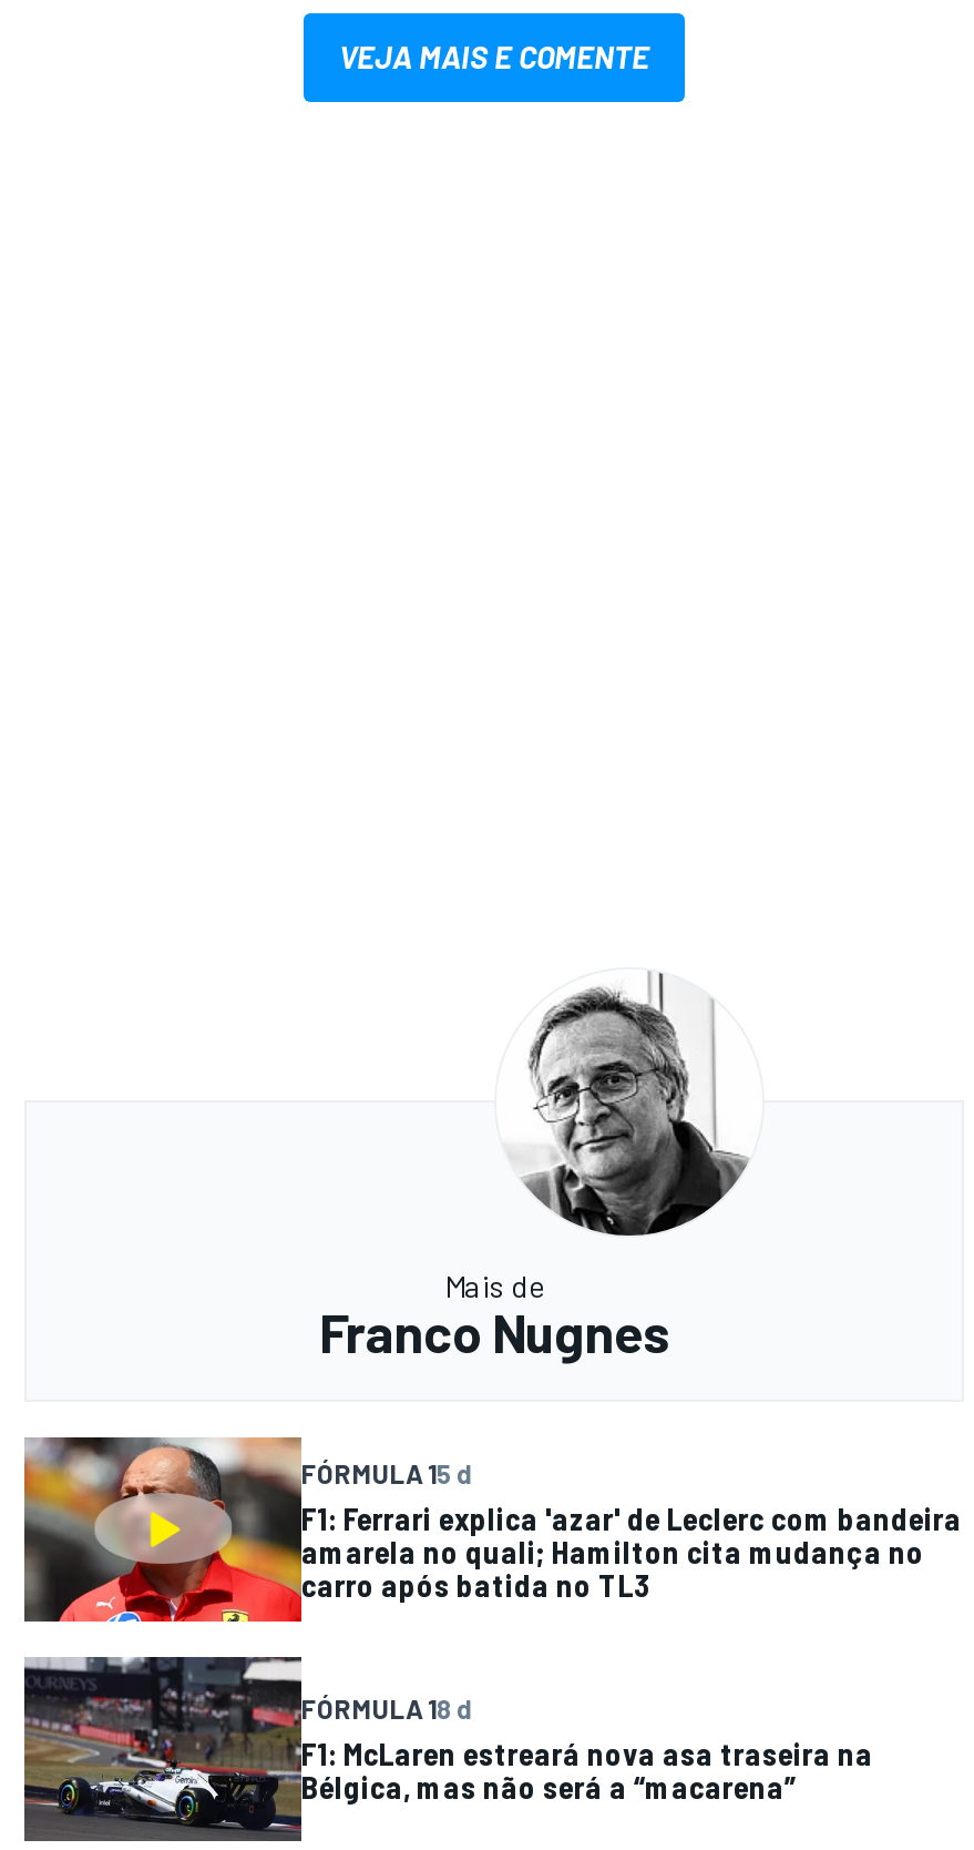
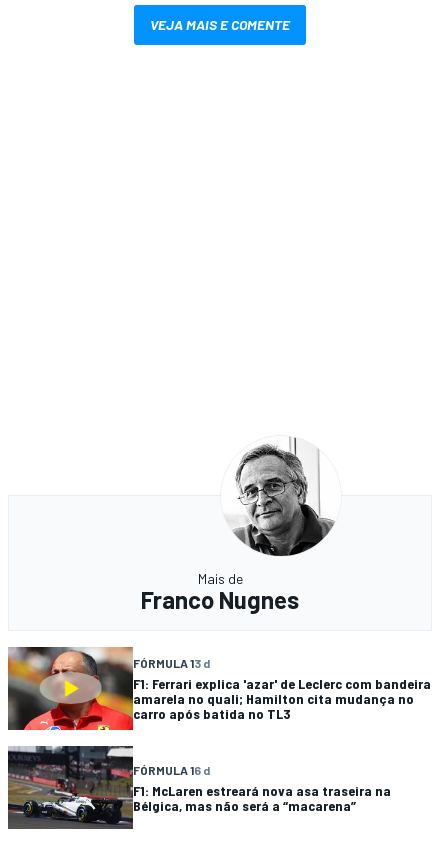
[301,1457,472,1488] FÓRMULA 15 d -> [133,656,210,670] FÓRMULA 13 d
[301,1694,472,1725] FÓRMULA 18 d -> [133,762,210,776] FÓRMULA 16 d

